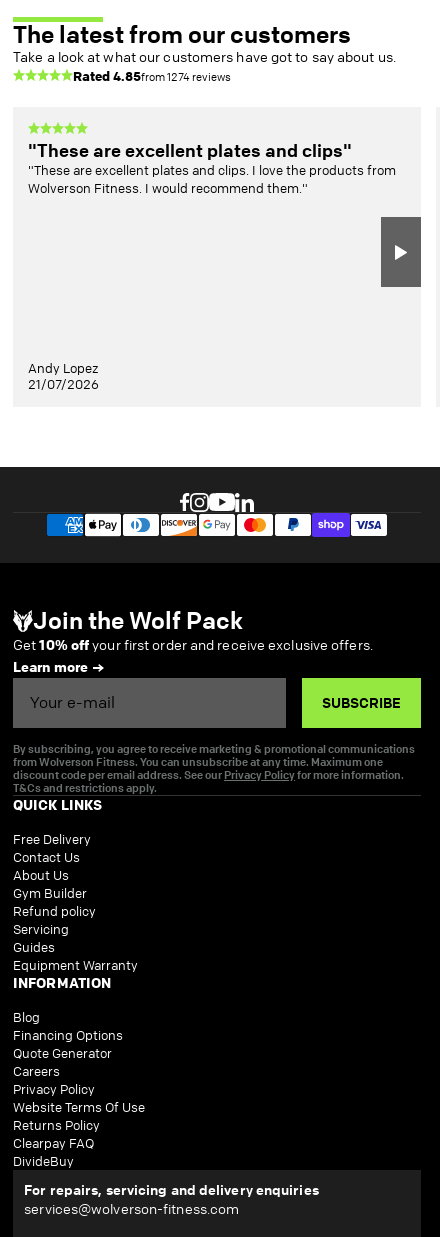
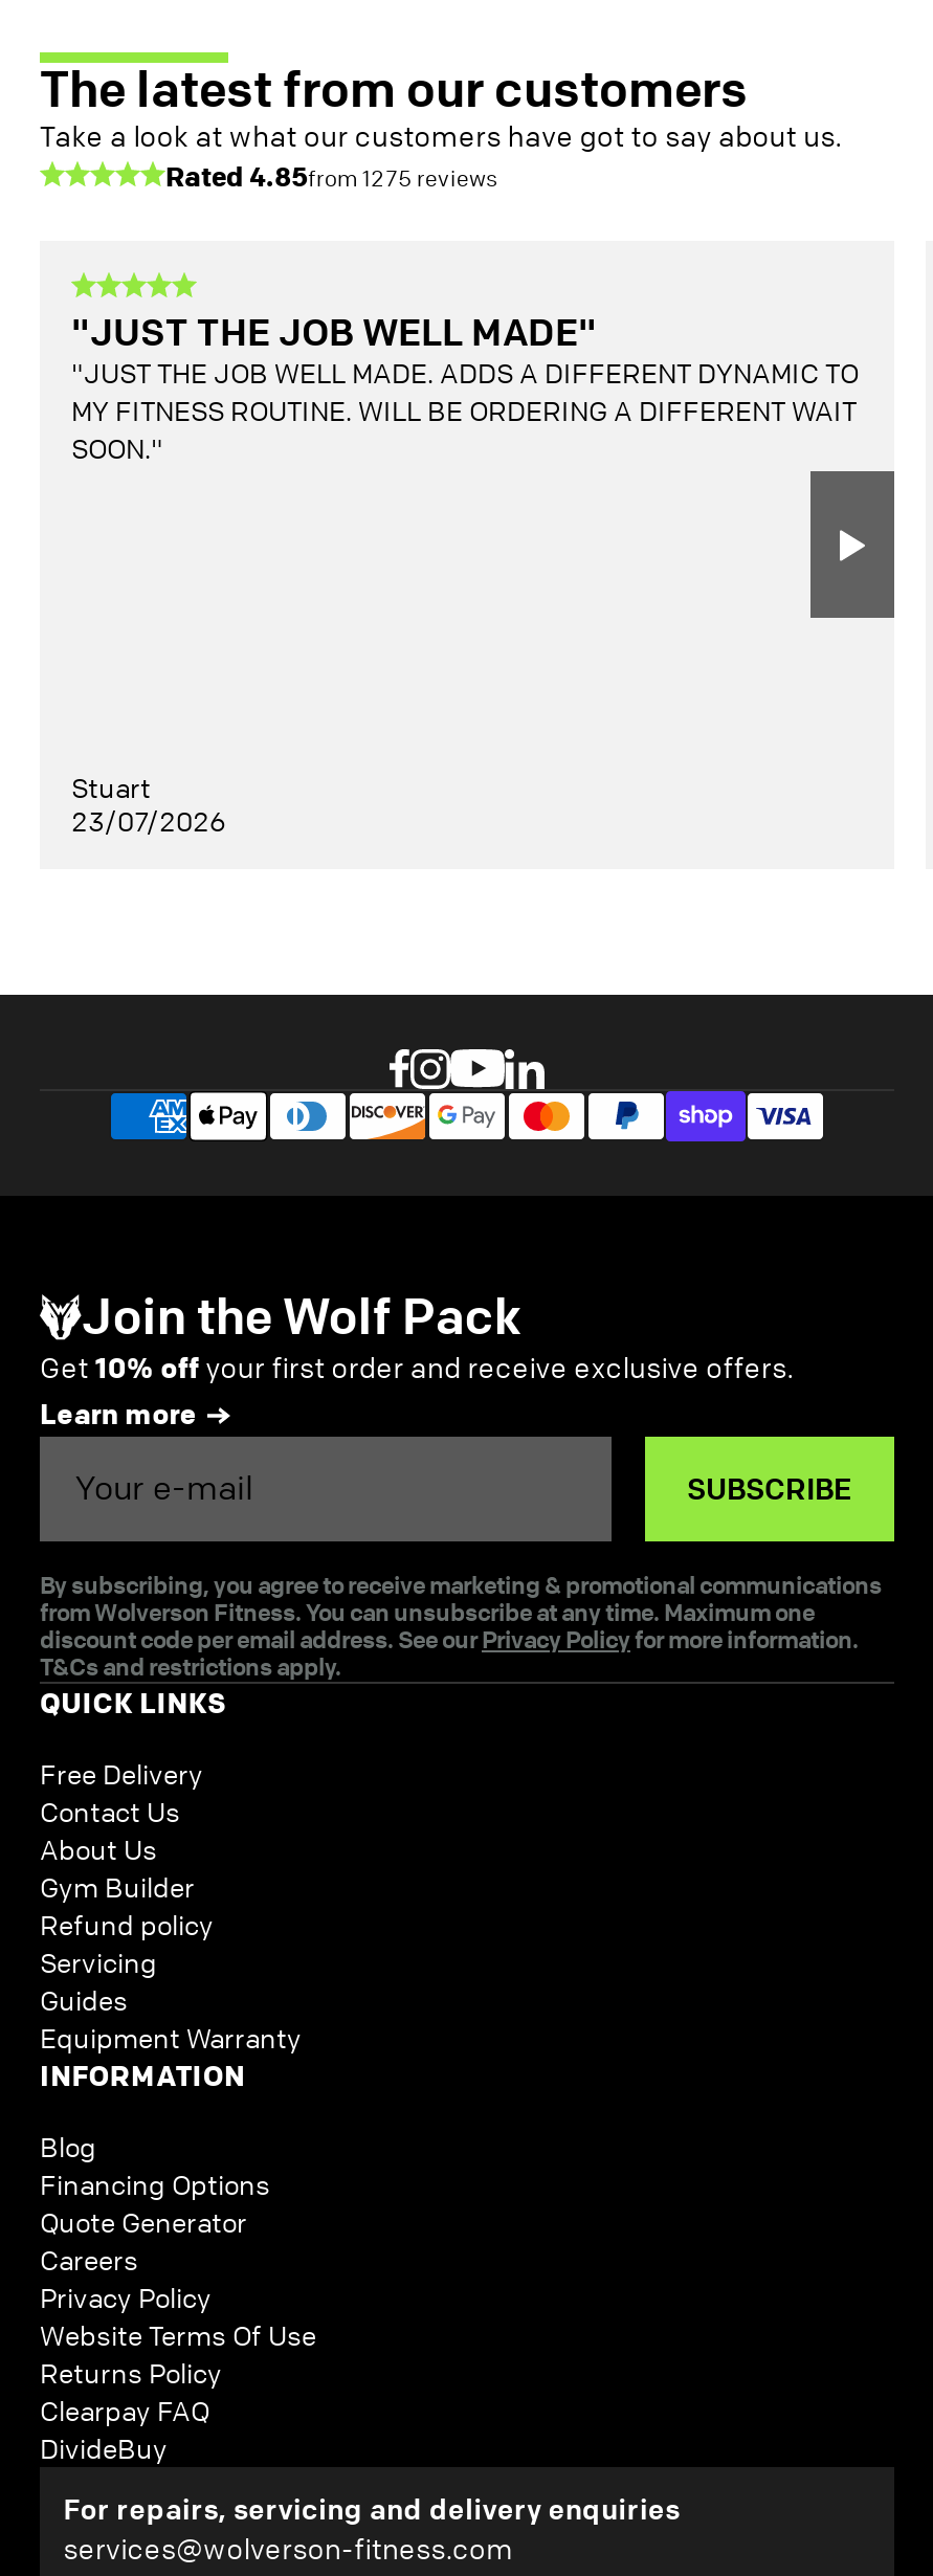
[73,68,231,84] Rated 4.85from 1274 reviews -> [165,158,498,192] Rated 4.85from 1275 reviews
[28,140,396,196] "These are excellent plates and clips" | "These are excellent plates and clips. I love the products from | Wolverson Fitness. I would recommend them." -> [71,310,859,465] "JUST THE JOB WELL MADE" | "JUST THE JOB WELL MADE. ADDS A DIFFERENT DYNAMIC TO | MY FITNESS ROUTINE. WILL BE ORDERING A DIFFERENT WAIT | SOON."
[28,360,99,392] Andy Lopez | 21/07/2026 -> [71,770,226,837] Stuart | 23/07/2026

